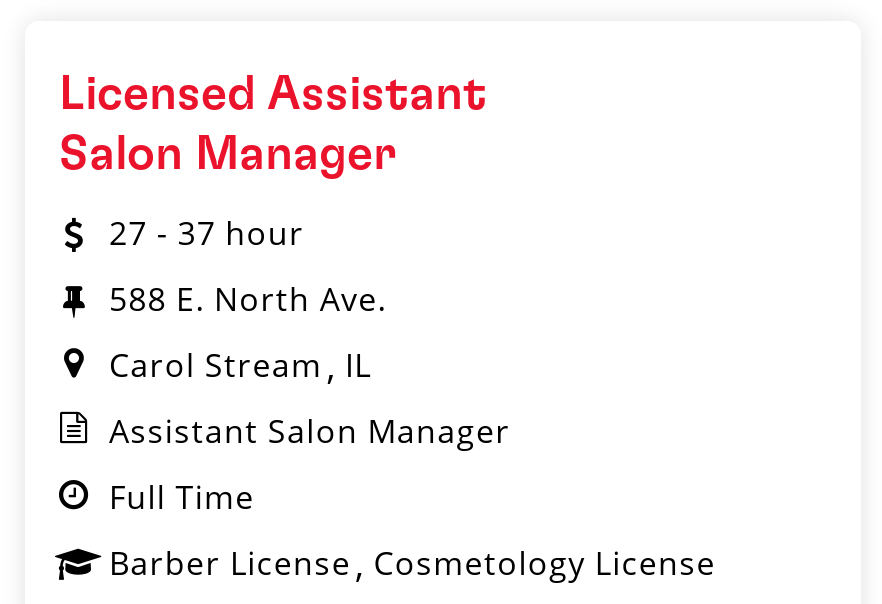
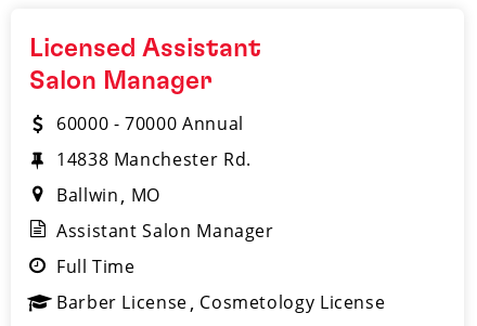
[109,211,304,255] 27 - 37 hour -> [56,112,244,135] 60000 - 70000 Annual
[109,277,387,321] 588 E. North Ave. -> [56,147,251,171] 14838 Manchester Rd.
[109,343,371,387] Carol Stream IL -> [56,183,160,207] Ballwin MO

